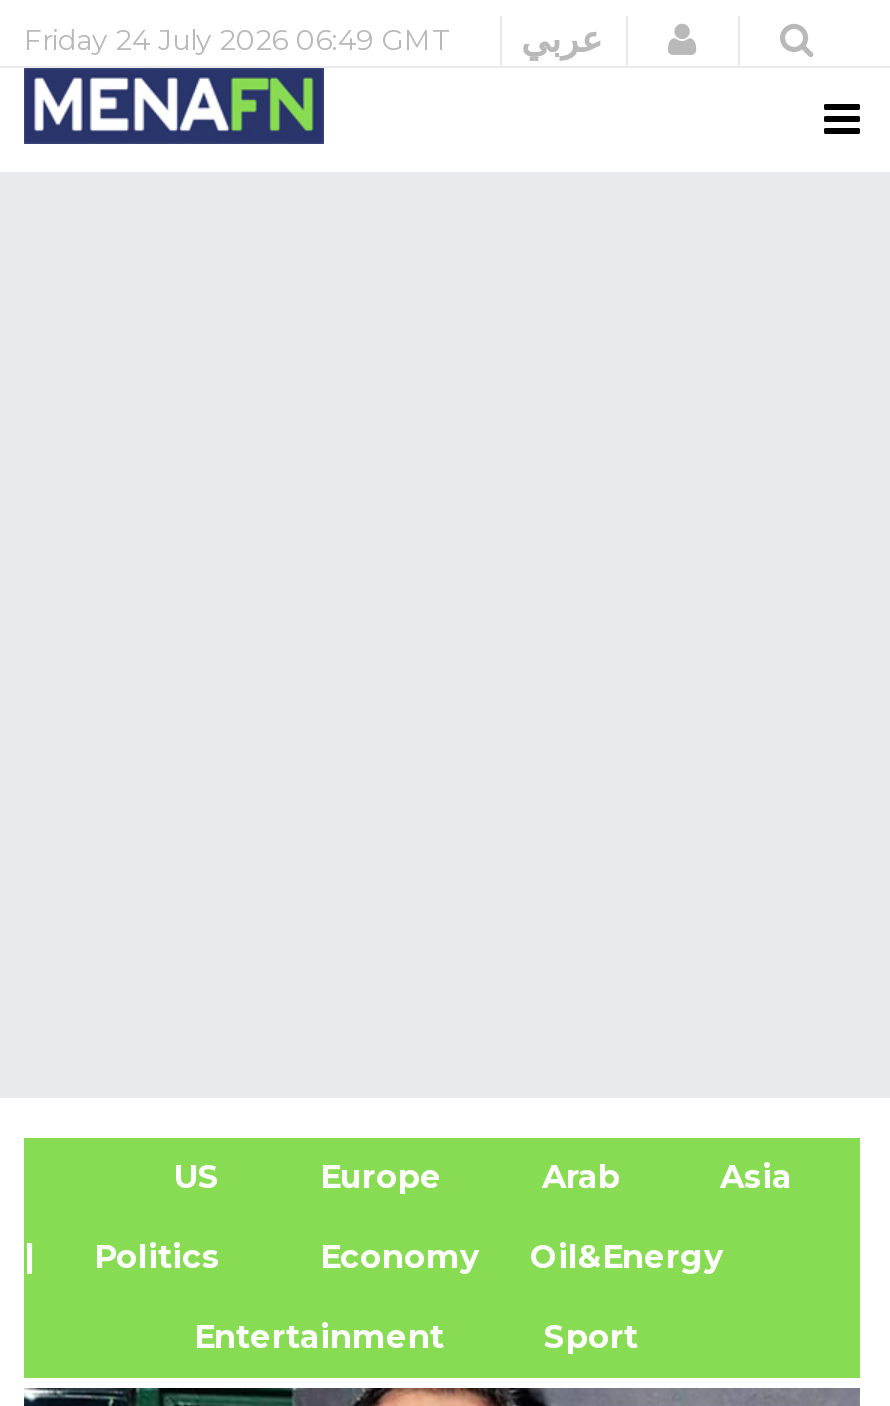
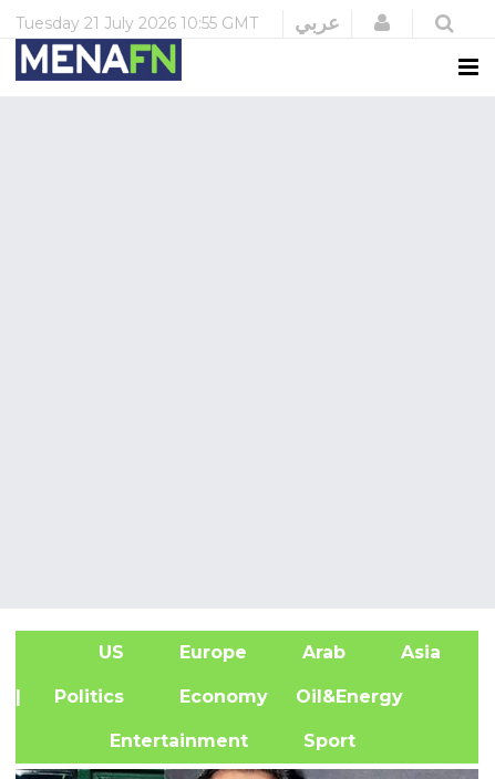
[24,22,448,58] Friday 24 July 2026 06:49 GMT -> [16,13,258,33] Tuesday 21 July 2026 10:55 GMT

